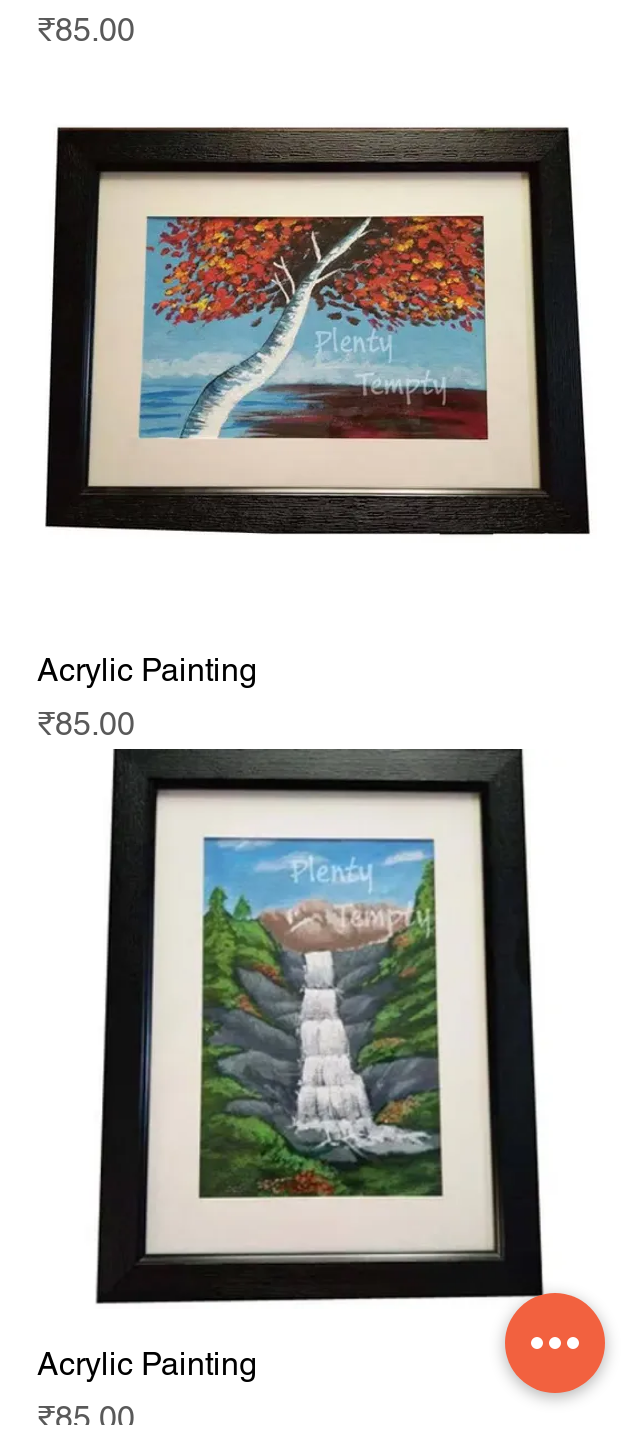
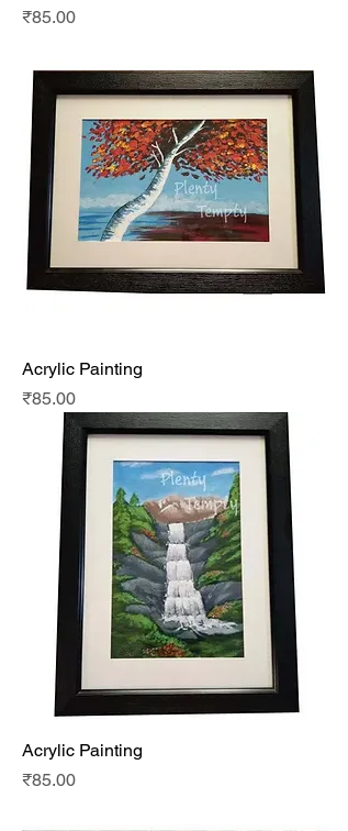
[501,1289,609,1399] [image] -> none

